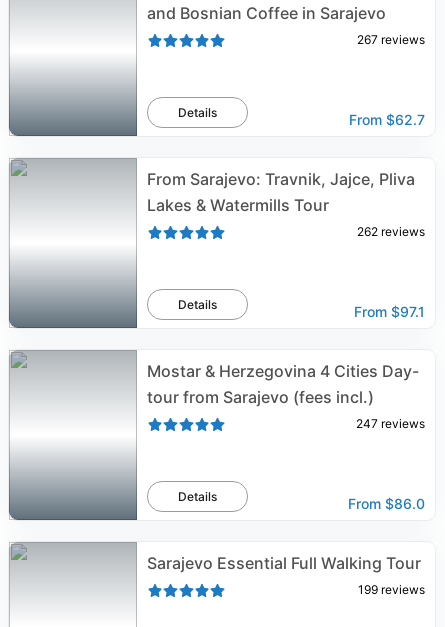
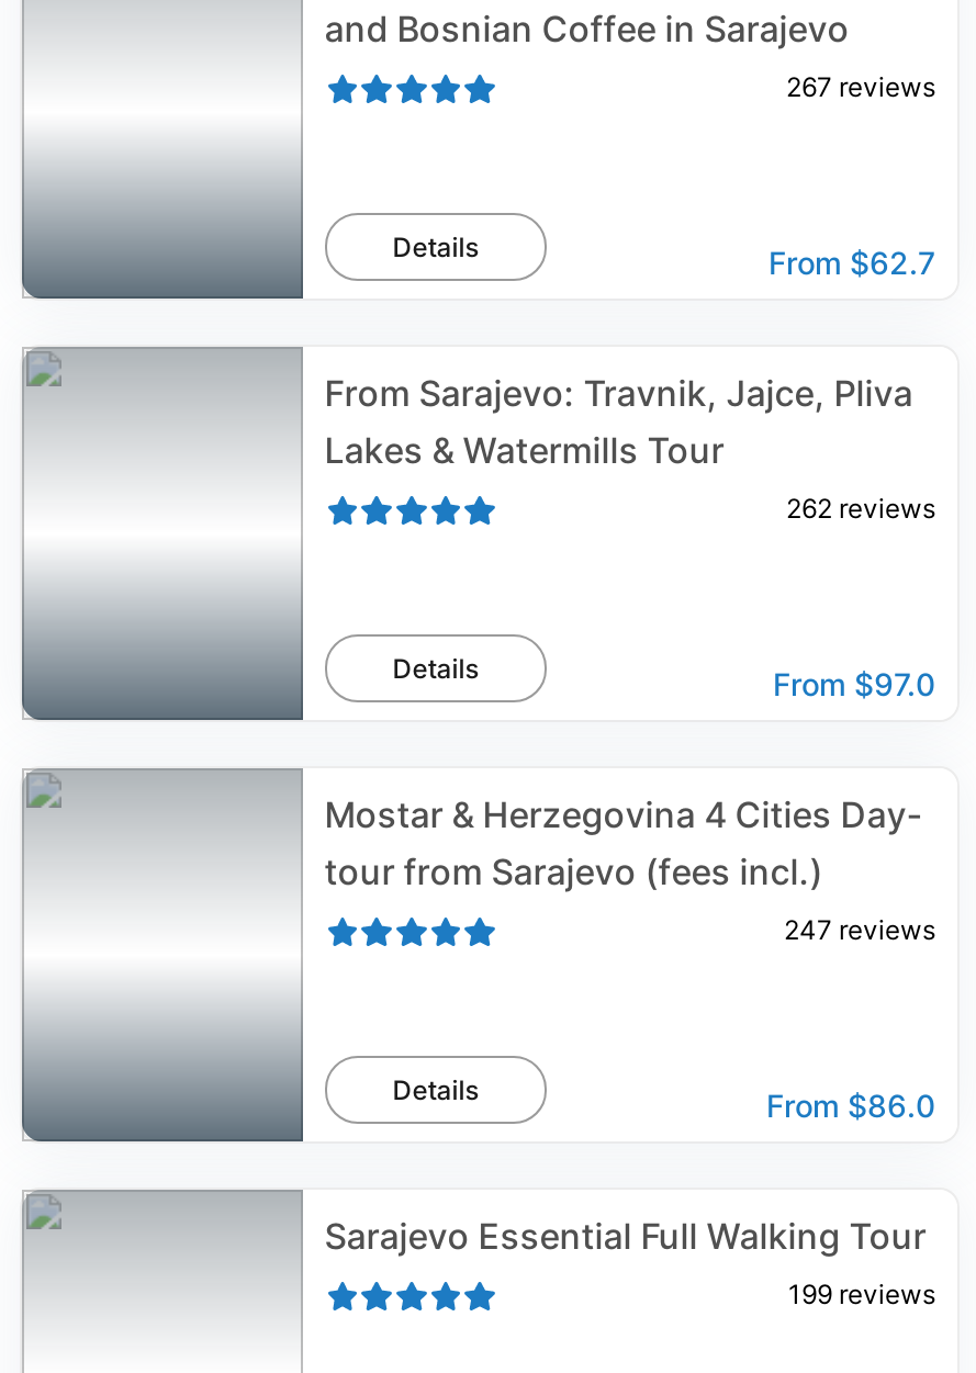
[354,303,425,320] From $97.1 -> [773,666,935,703] From $97.0

